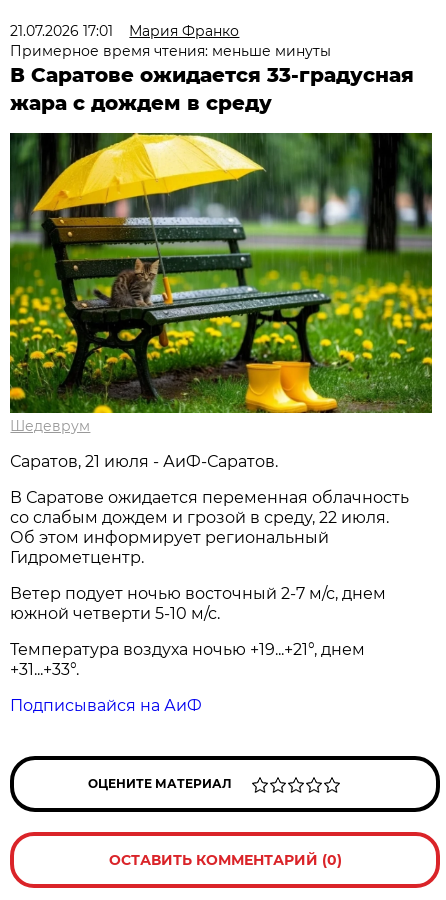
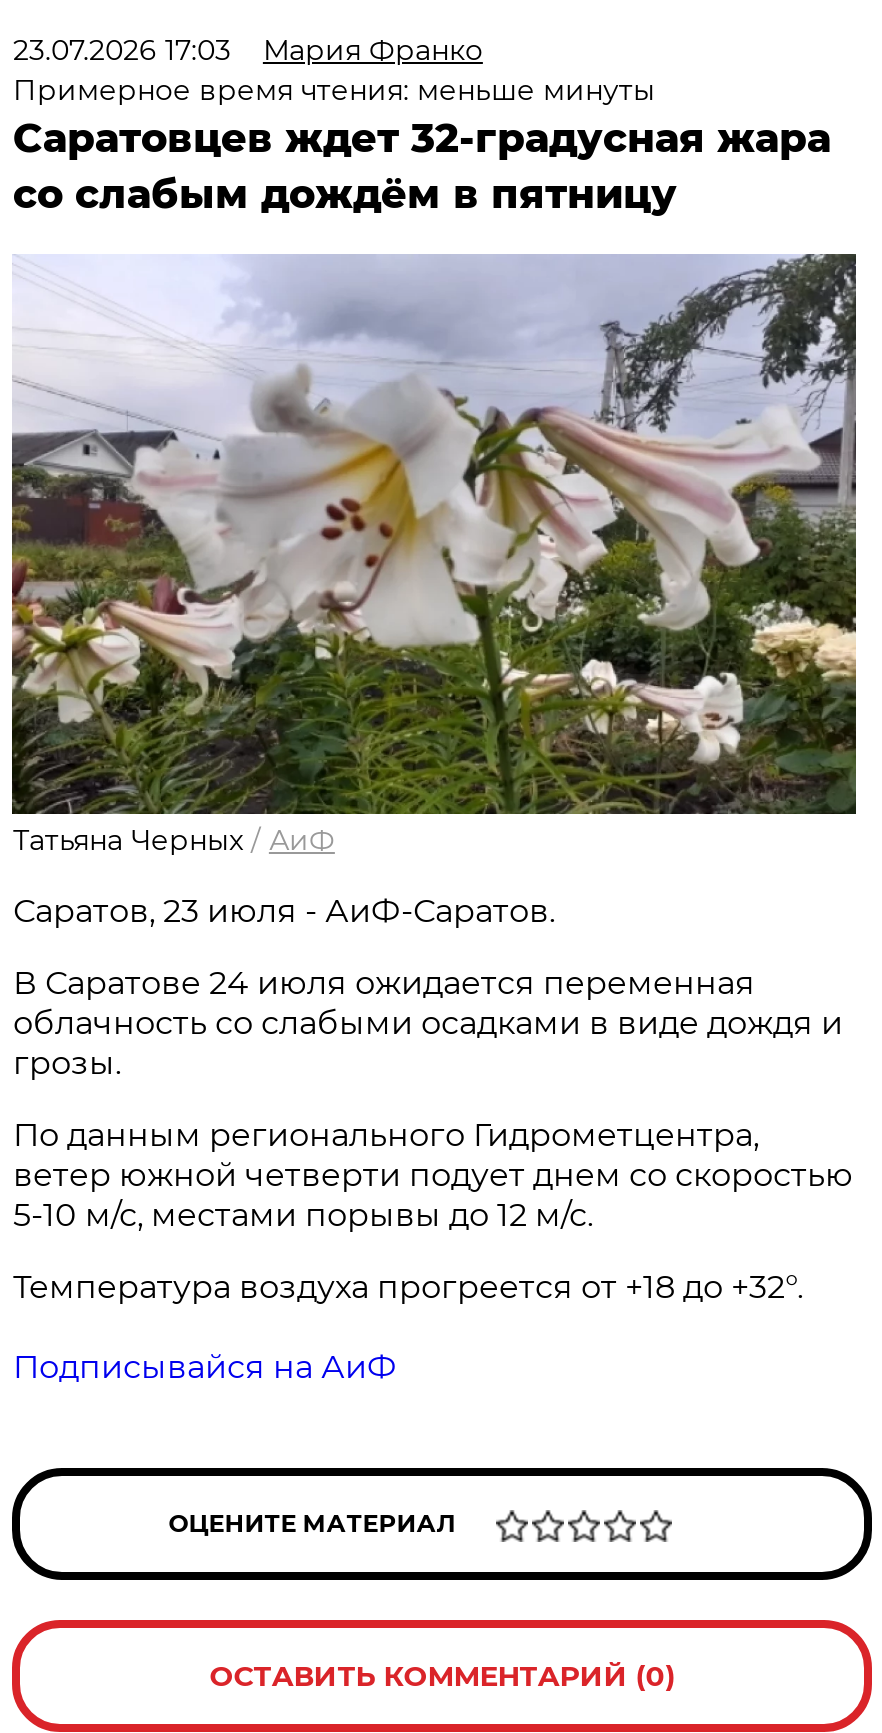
[10,22,239,40] 21.07.2026 17:01 Мария Франко -> [13,32,483,68] 23.07.2026 17:03 Мария Франко
[10,63,414,115] В Саратове ожидается 33-градусная | жара с дождем в среду -> [13,114,831,218] Саратовцев ждет 32-градусная жара | со слабым дождём в пятницу
[9,132,433,435] [image] | Шедеврум -> [10,252,858,858] [image] | Татьяна Черных / АиФ
[10,452,278,471] Саратов, 21 июля - АиФ-Саратов. -> [13,892,555,930] Саратов, 23 июля - АиФ-Саратов.
[10,488,409,567] В Саратове ожидается переменная облачность | со слабым дождем и грозой в среду, 22 июля. | Об этом информирует региональный | Гидрометцентр. -> [13,964,843,1082] В Саратове 24 июля ожидается переменная | облачность со слабыми осадками в виде дождя и | грозы.
[10,584,386,623] Ветер подует ночью восточный 2-7 м/с, днем | южной четверти 5-10 м/с. -> [13,1116,853,1234] По данным регионального Гидрометцентра, | ветер южной четверти подует днем со скоростью | 5-10 м/с, местами порывы до 12 м/с.
[10,640,365,679] Температура воздуха ночью +19...+21°, днем | +31...+33°. -> [13,1268,803,1306] Температура воздуха прогреется от +18 до +32°.

